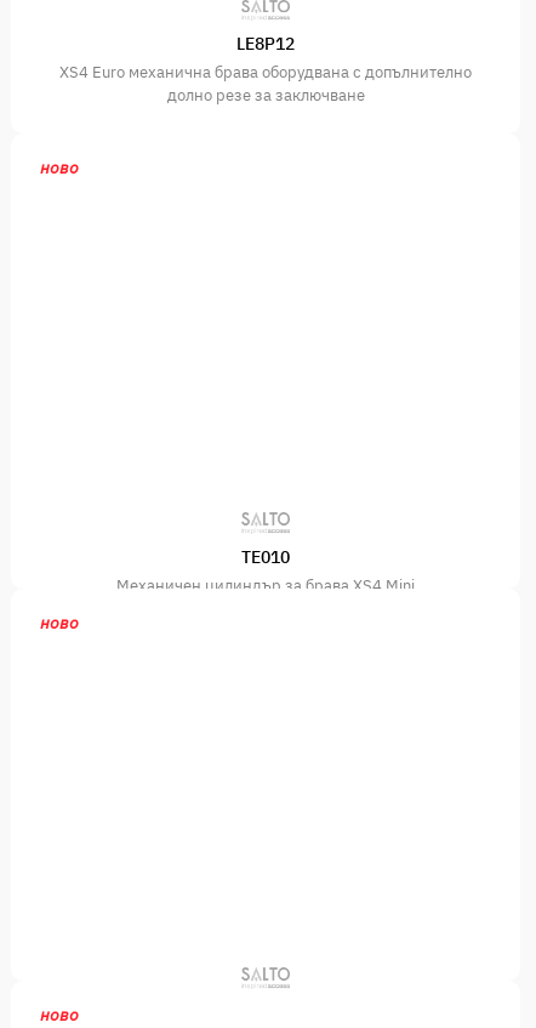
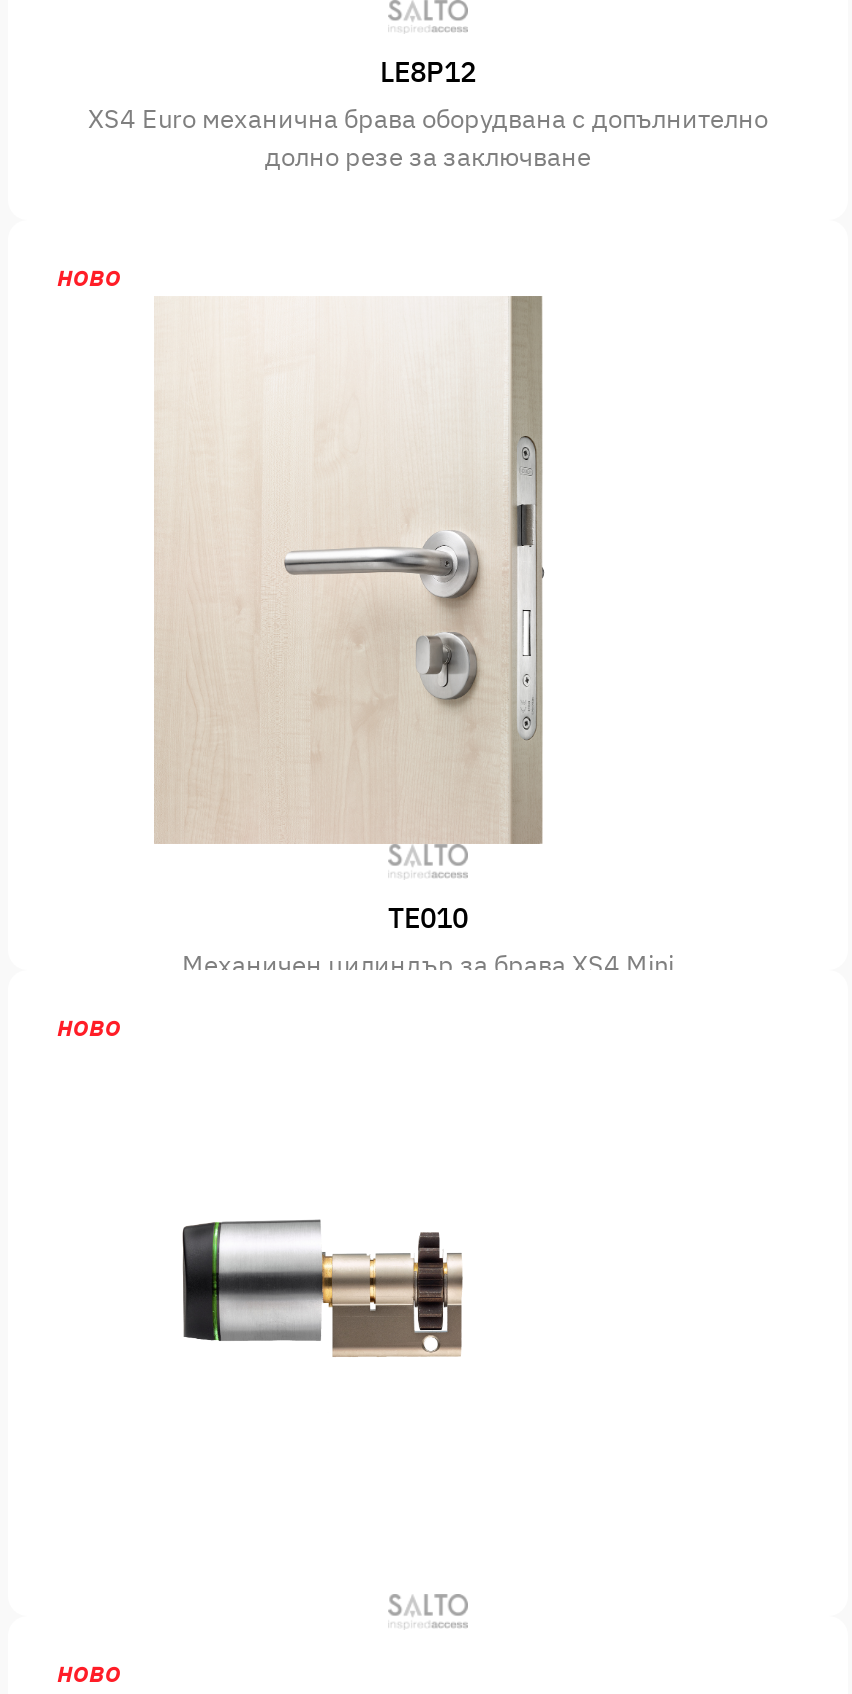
none -> [152,294,546,846] [image]
none -> [180,1218,464,1358] [image]

